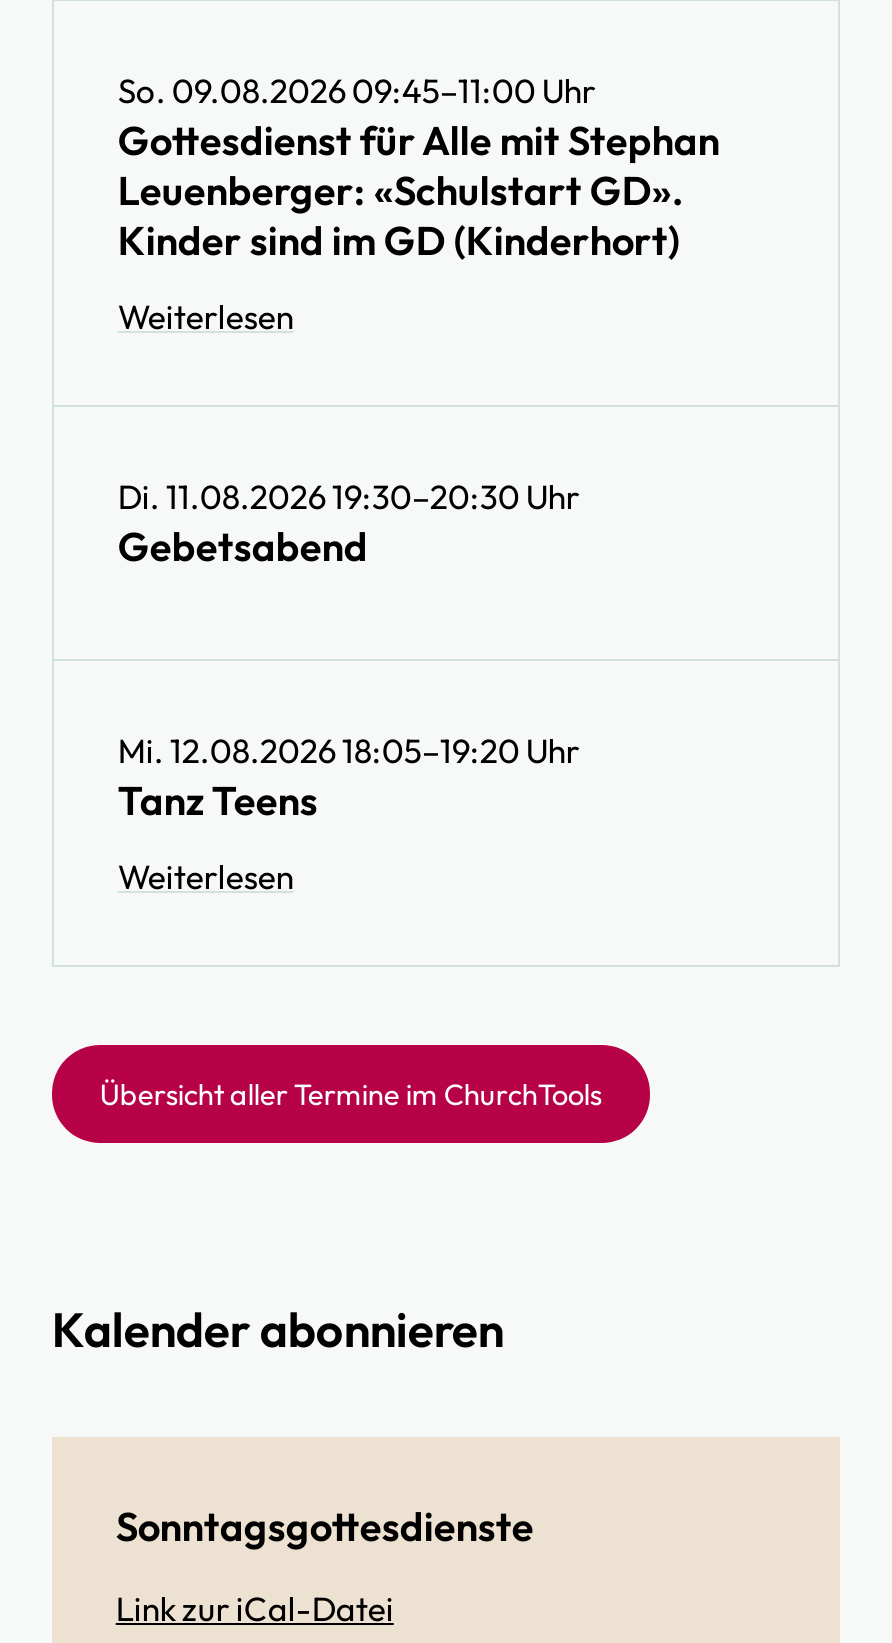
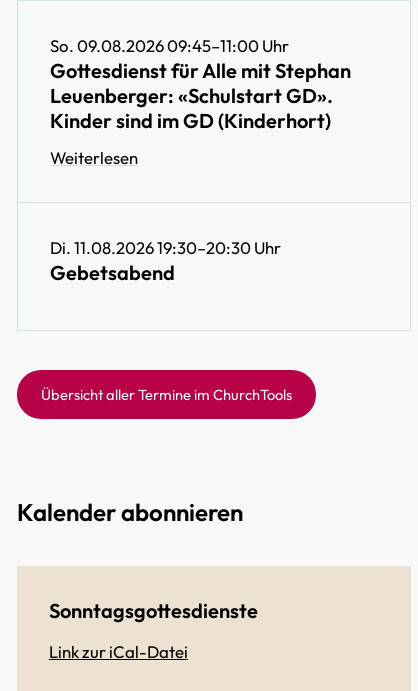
[118,730,580,897] Mi. 12.08.2026 18:05–19:20 Uhr | Tanz Teens | Weiterlesen -> none

